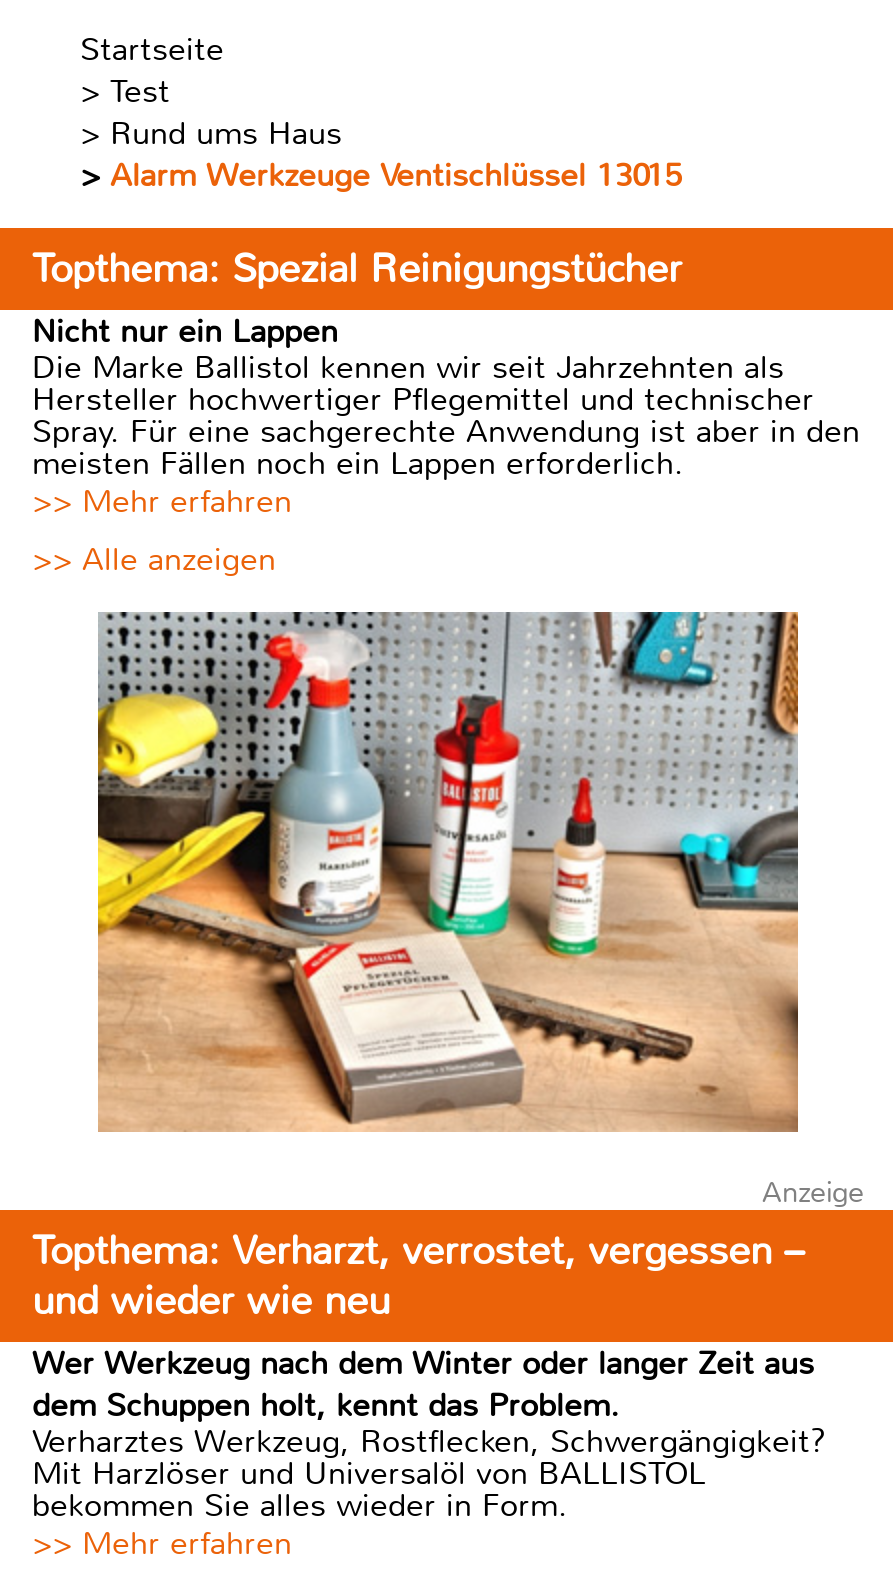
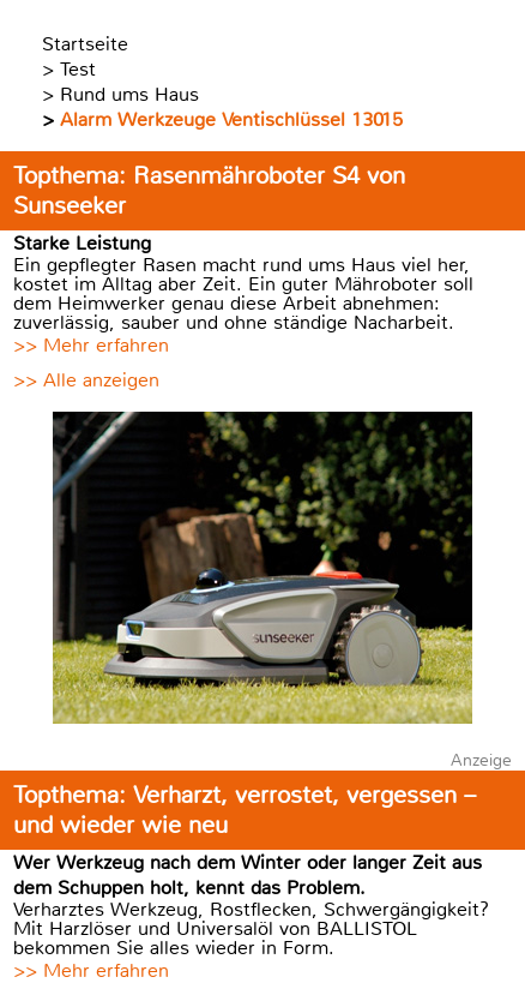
[32,244,860,484] Topthema: Spezial Reinigungstücher | Nicht nur ein Lappen | Die Marke Ballistol kennen wir seit Jahrzehnten als | Hersteller hochwertiger Pflegemittel und technischer | Spray. Für eine sachgerechte Anwendung ist aber in den | meisten Fällen noch ein Lappen erforderlich. -> [13,161,473,335] Topthema: Rasenmähroboter S4 von | Sunseeker | Starke Leistung | Ein gepflegter Rasen macht rund ums Haus viel her, | kostet im Alltag aber Zeit. Ein guter Mähroboter soll | dem Heimwerker genau diese Arbeit abnehmen: | zuverlässig, sauber und ohne ständige Nacharbeit.
[96,610,800,1132] [image] -> [52,410,473,724] [image]

